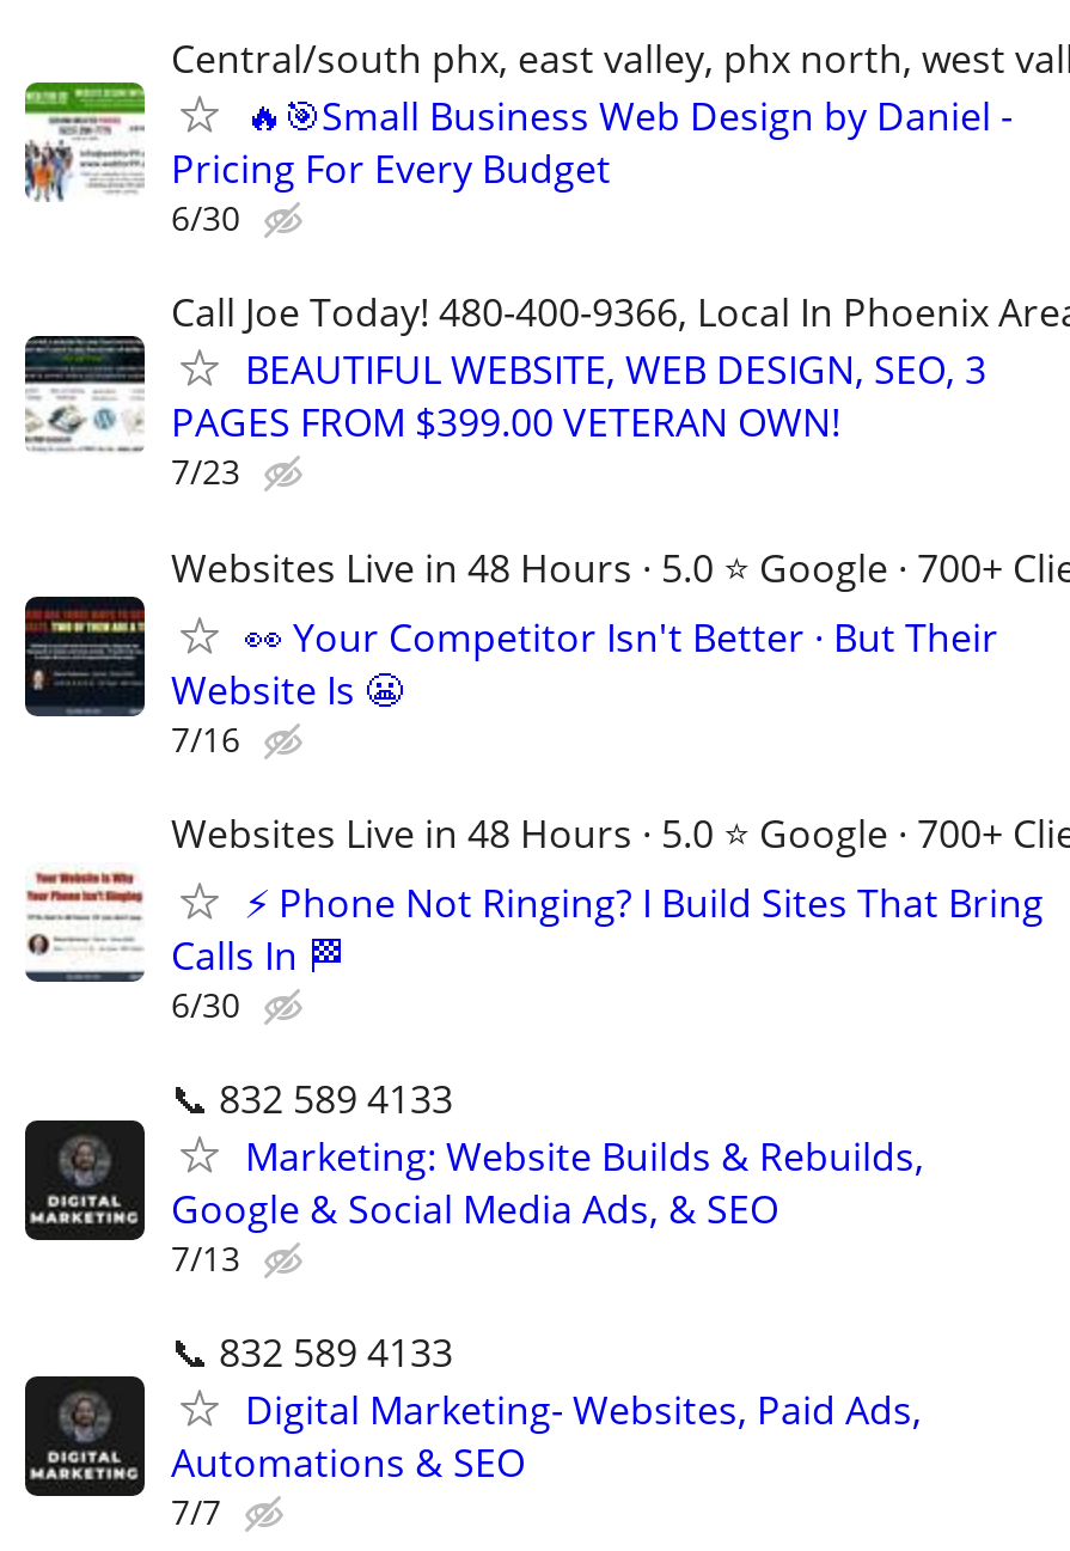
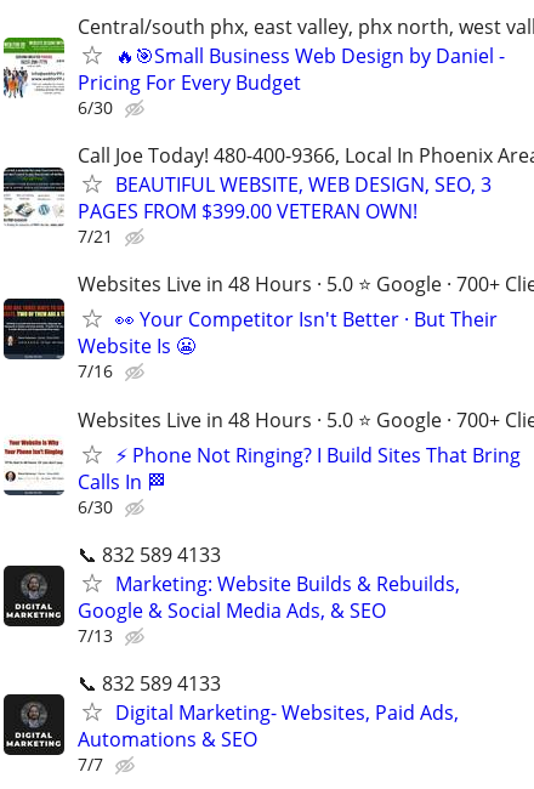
[171,449,240,494] 7/23 -> [78,225,113,248] 7/21

